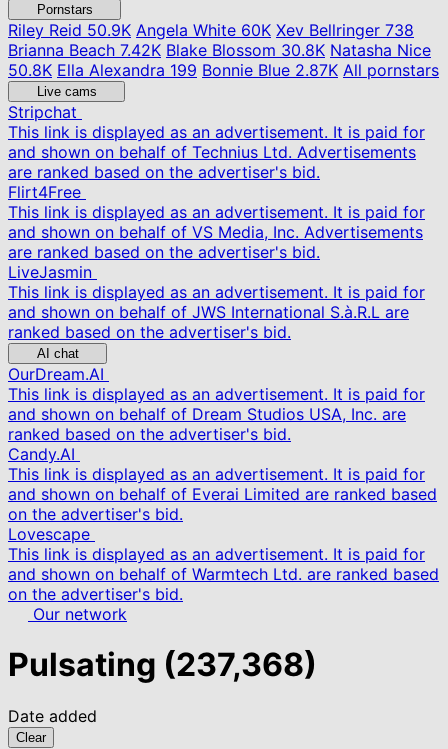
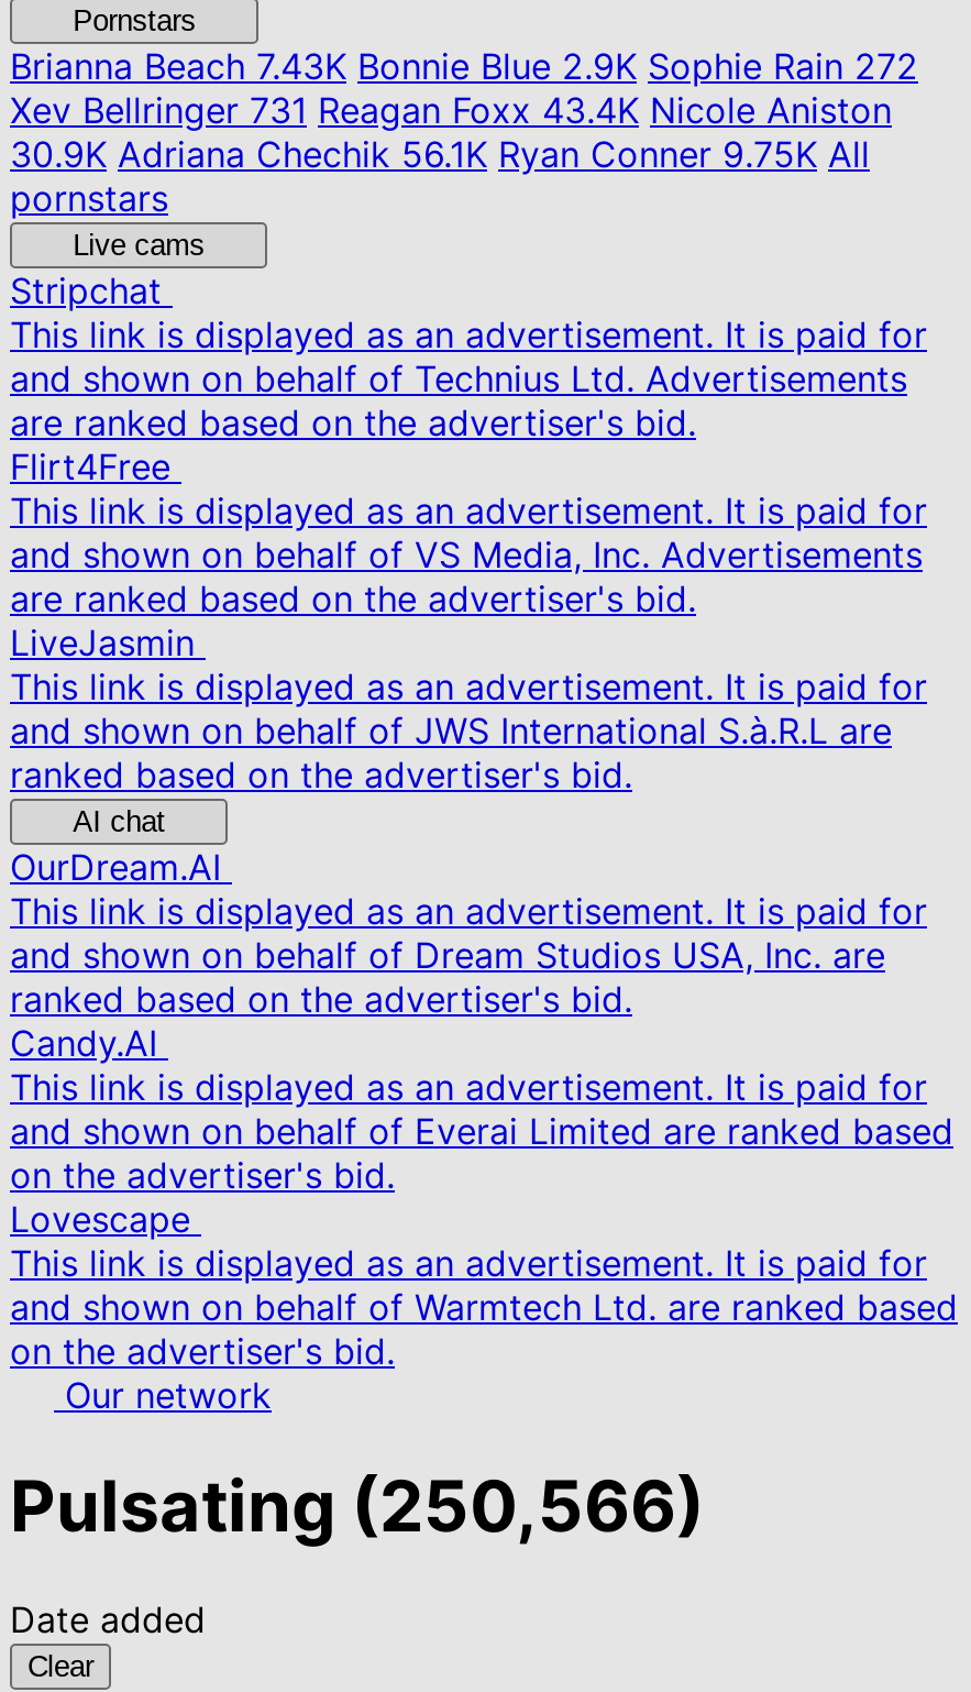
[8,20,439,80] Riley Reid50.9K Angela White 60K Xev Bellringer 738 | Brianna Beach 7.42K Blake Blossom 30.8K Natasha Nice | 50.8K Ella Alexandra 199 Bonnie Blue 2.87K All pornstars -> [10,44,918,220] Brianna Beach7.43K Bonnie Blue 2.9K Sophie Rain 272 | Xev Bellringer 731 Reagan Foxx 43.4K Nicole Aniston | 30.9K Adriana Chechik 56.1K Ryan Conner 9.75K All | pornstars
[8,645,317,684] Pulsating (237,368) -> [10,1464,705,1550] Pulsating (250,566)

